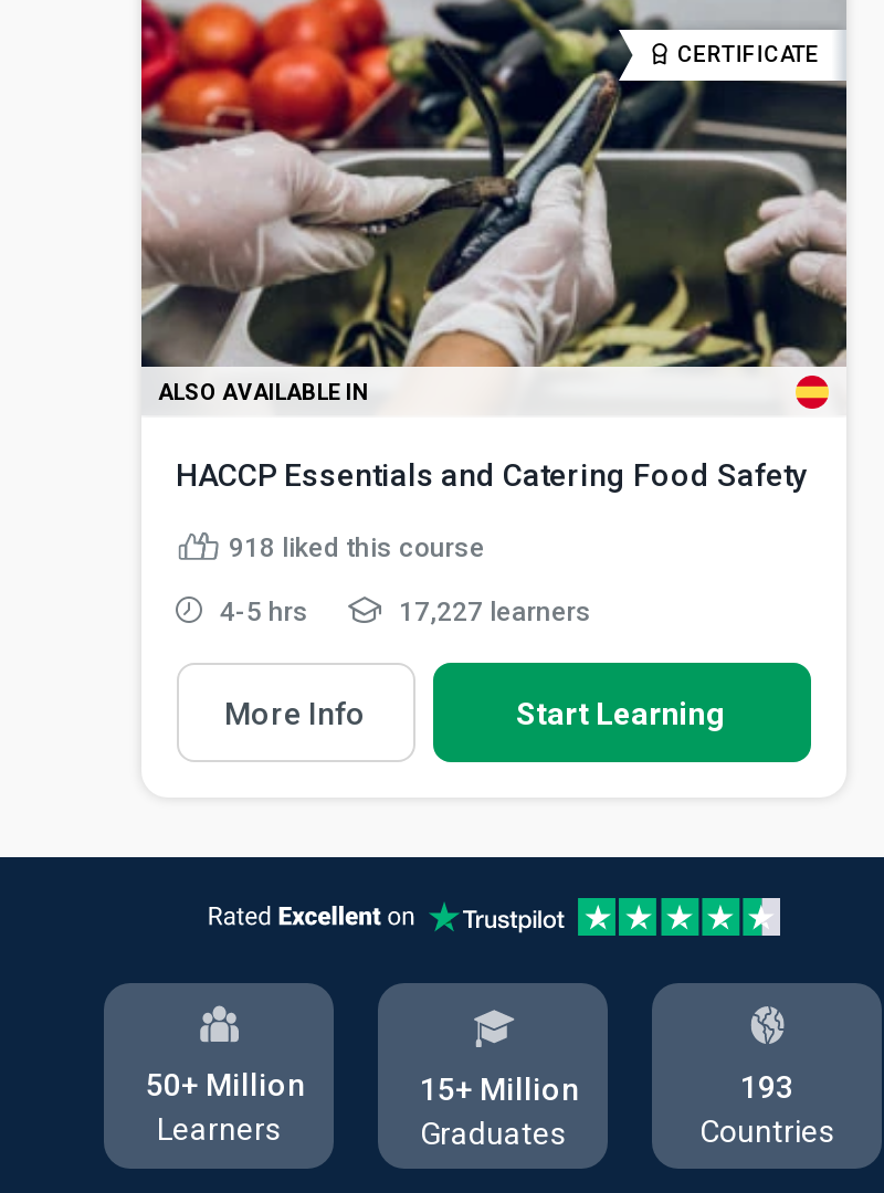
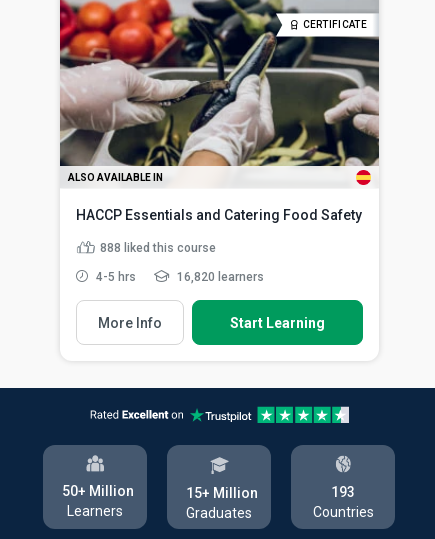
[229,533,485,564] 918 liked this course -> [99,241,215,255] 888 liked this course
[392,596,591,627] 17,227 learners -> [173,270,263,284] 16,820 learners

